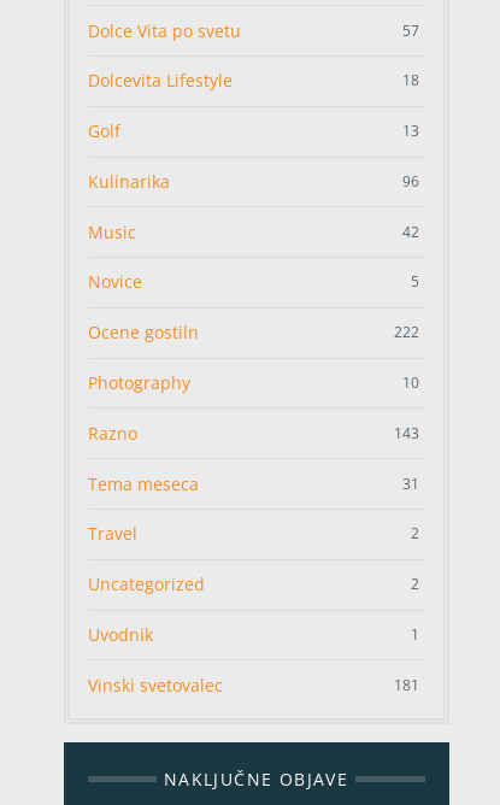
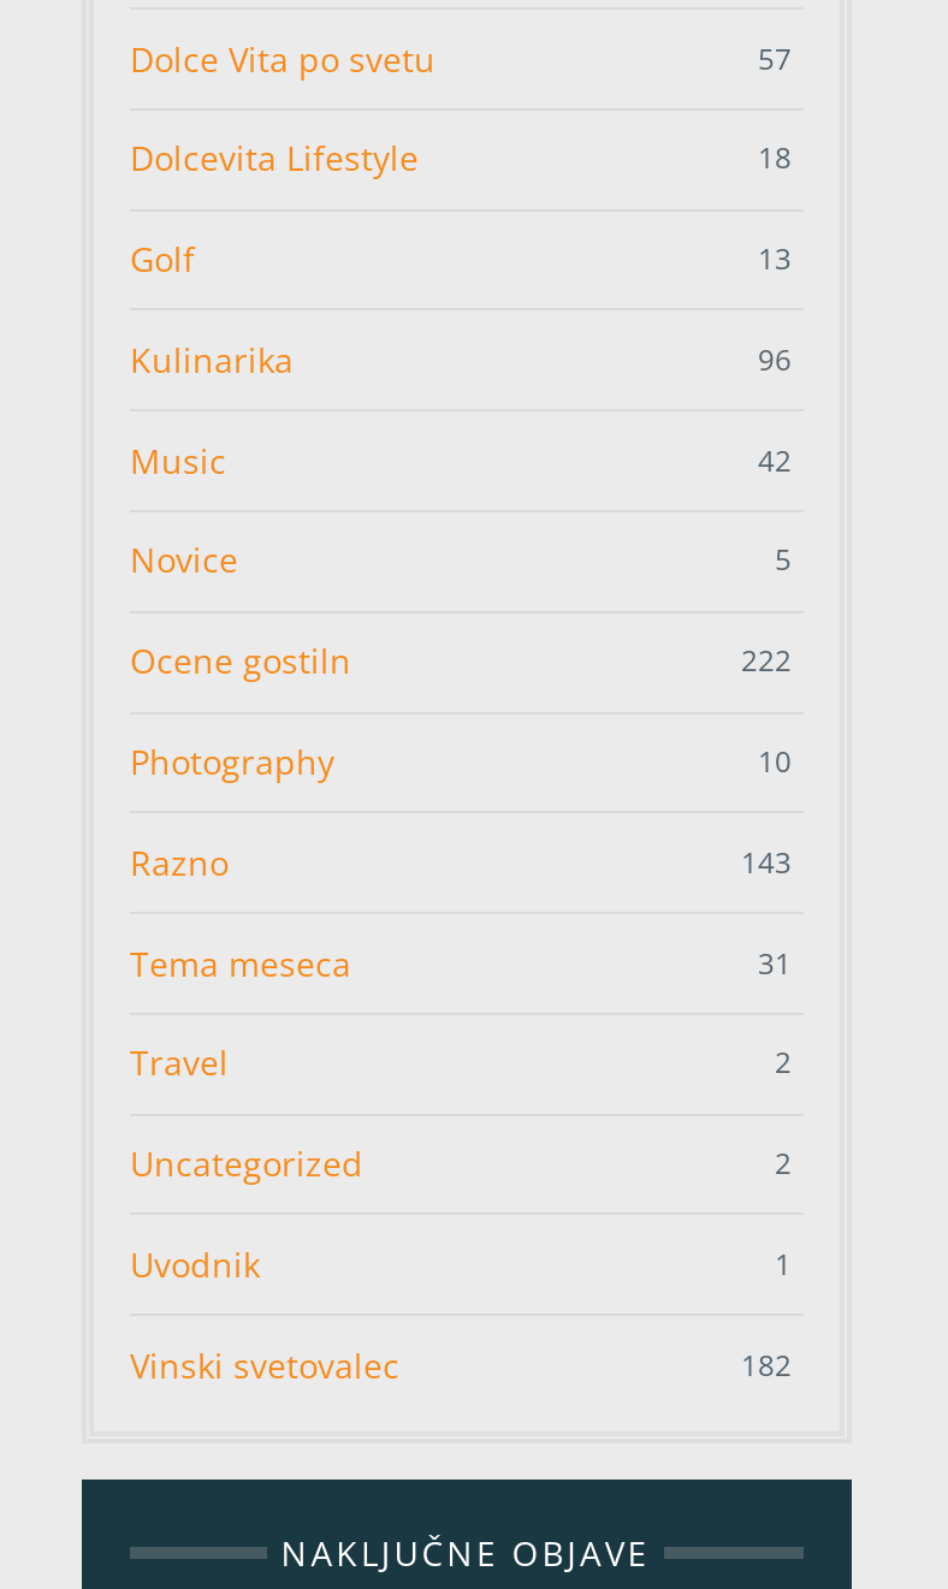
[394,674,419,695] 181 -> [741,1344,792,1385] 182

